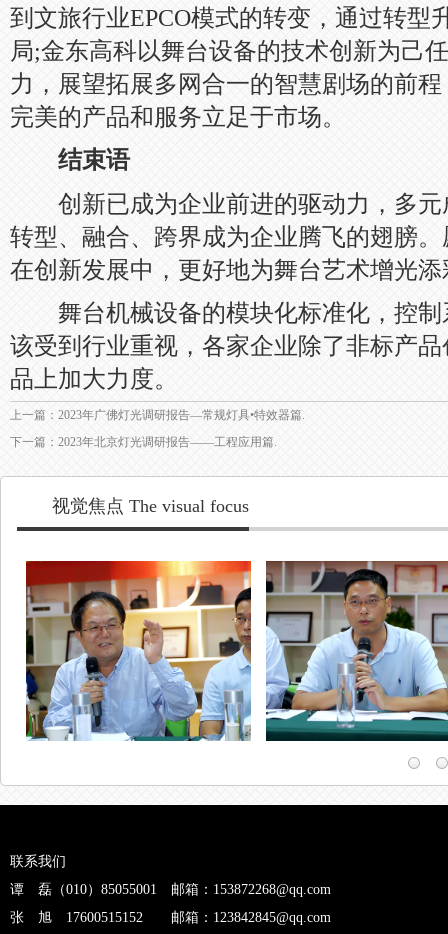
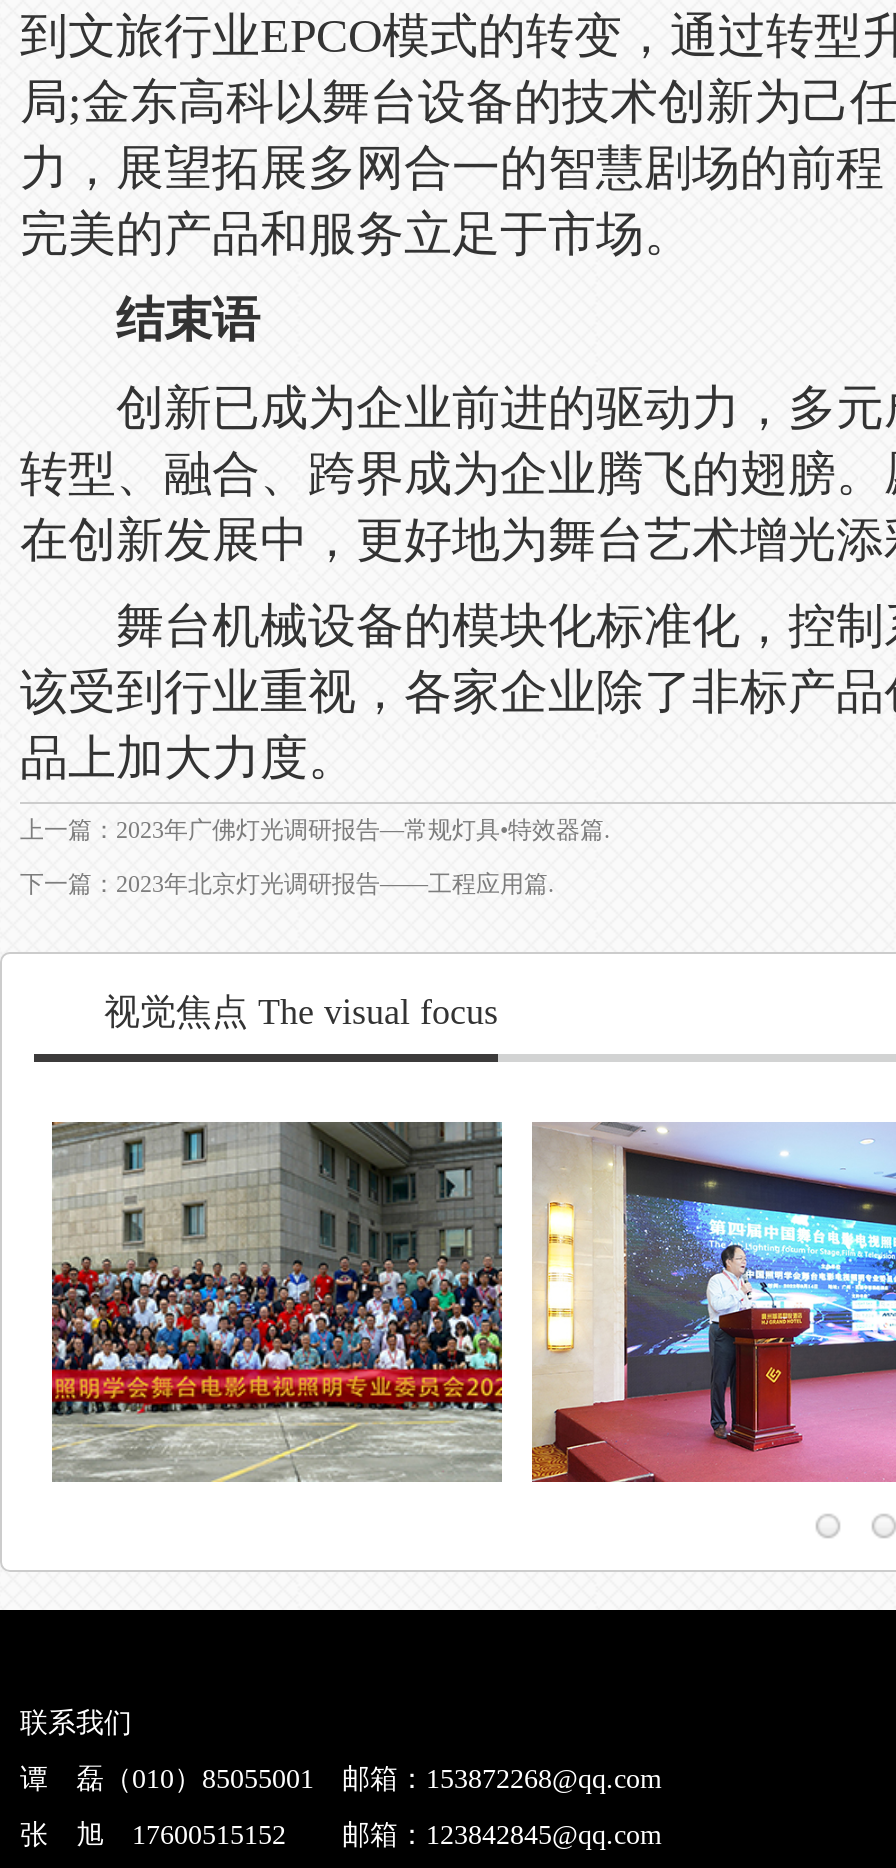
[25,560,252,742] [image] -> [50,1120,504,1484] [image]
[265,560,445,742] [image] -> [530,1122,890,1484] [image]

